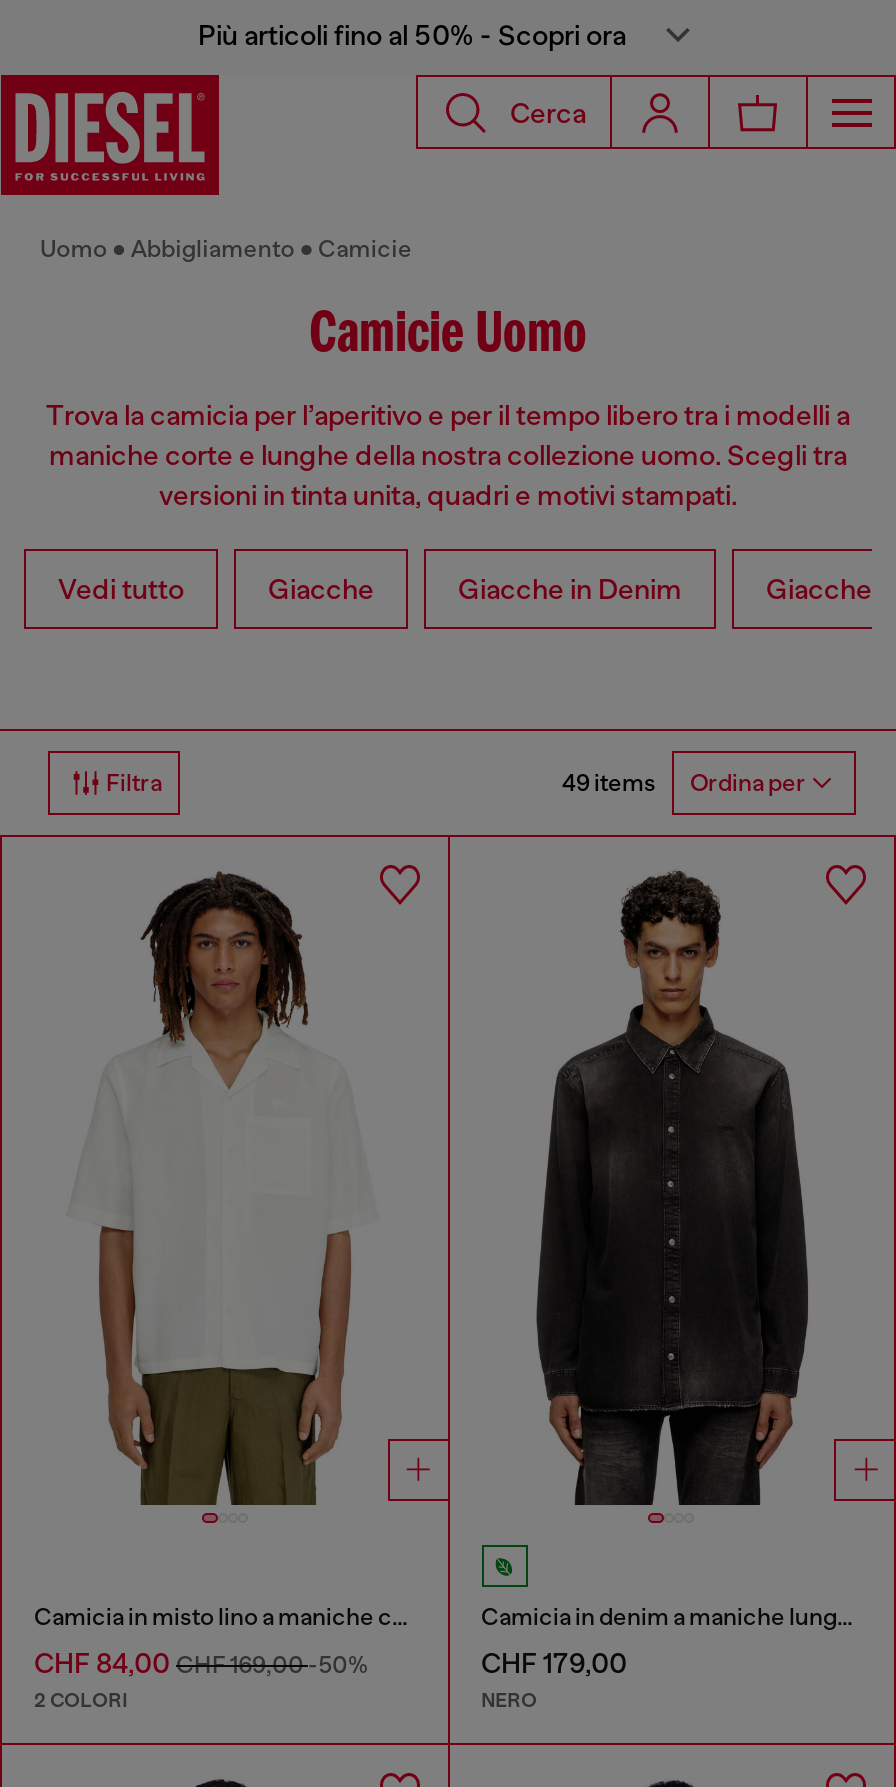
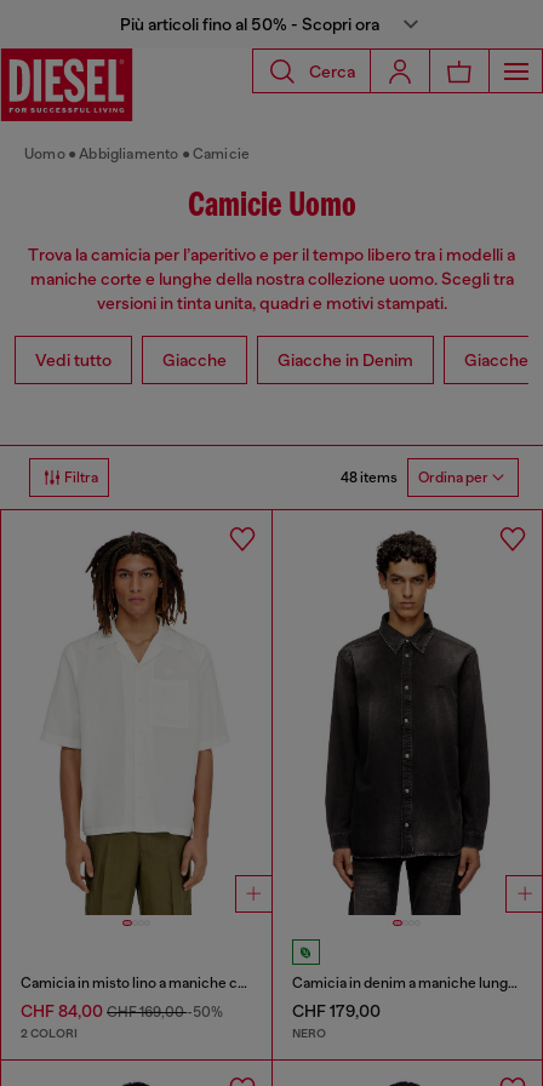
[562,769,806,798] 49 items Ordina per -> [341,469,488,487] 48 items Ordina per

